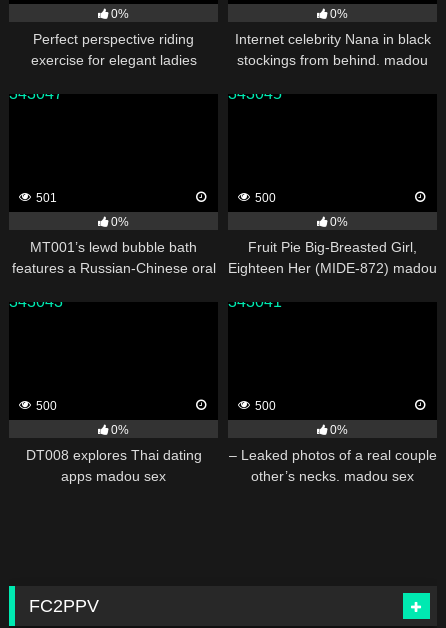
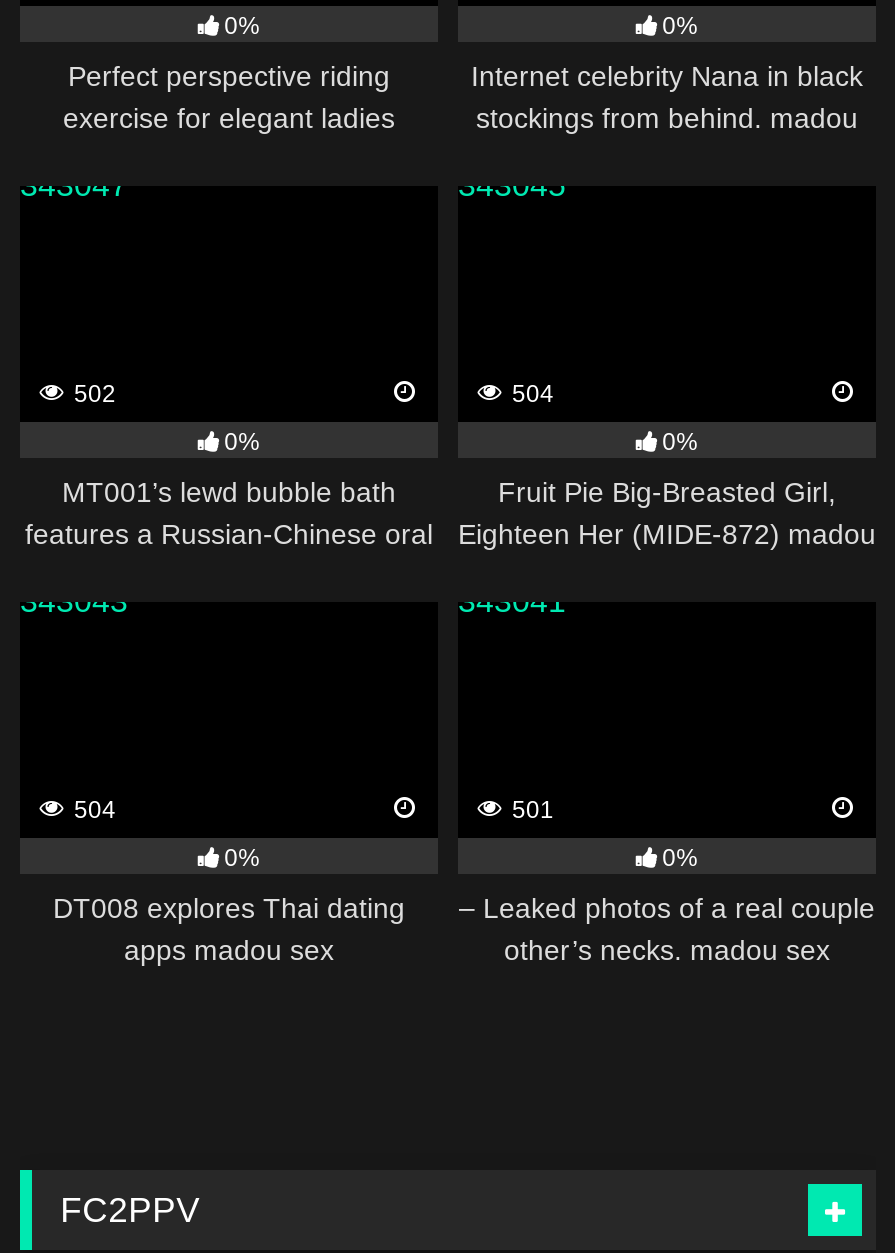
[33,191,57,205] 501 -> [68,381,116,409] 502
[252,191,276,205] 500 -> [506,381,554,409] 504
[33,399,57,413] 500 -> [68,796,116,824] 504
[252,399,276,413] 500 -> [506,796,554,824] 501

